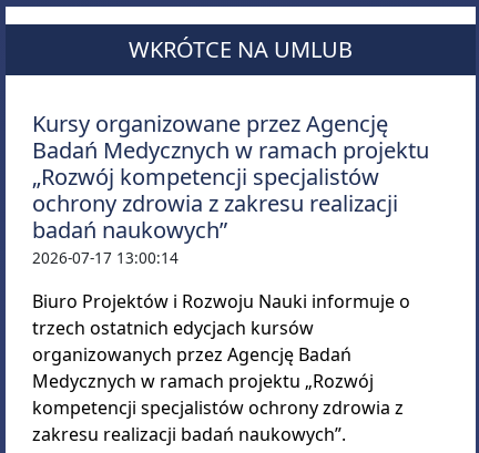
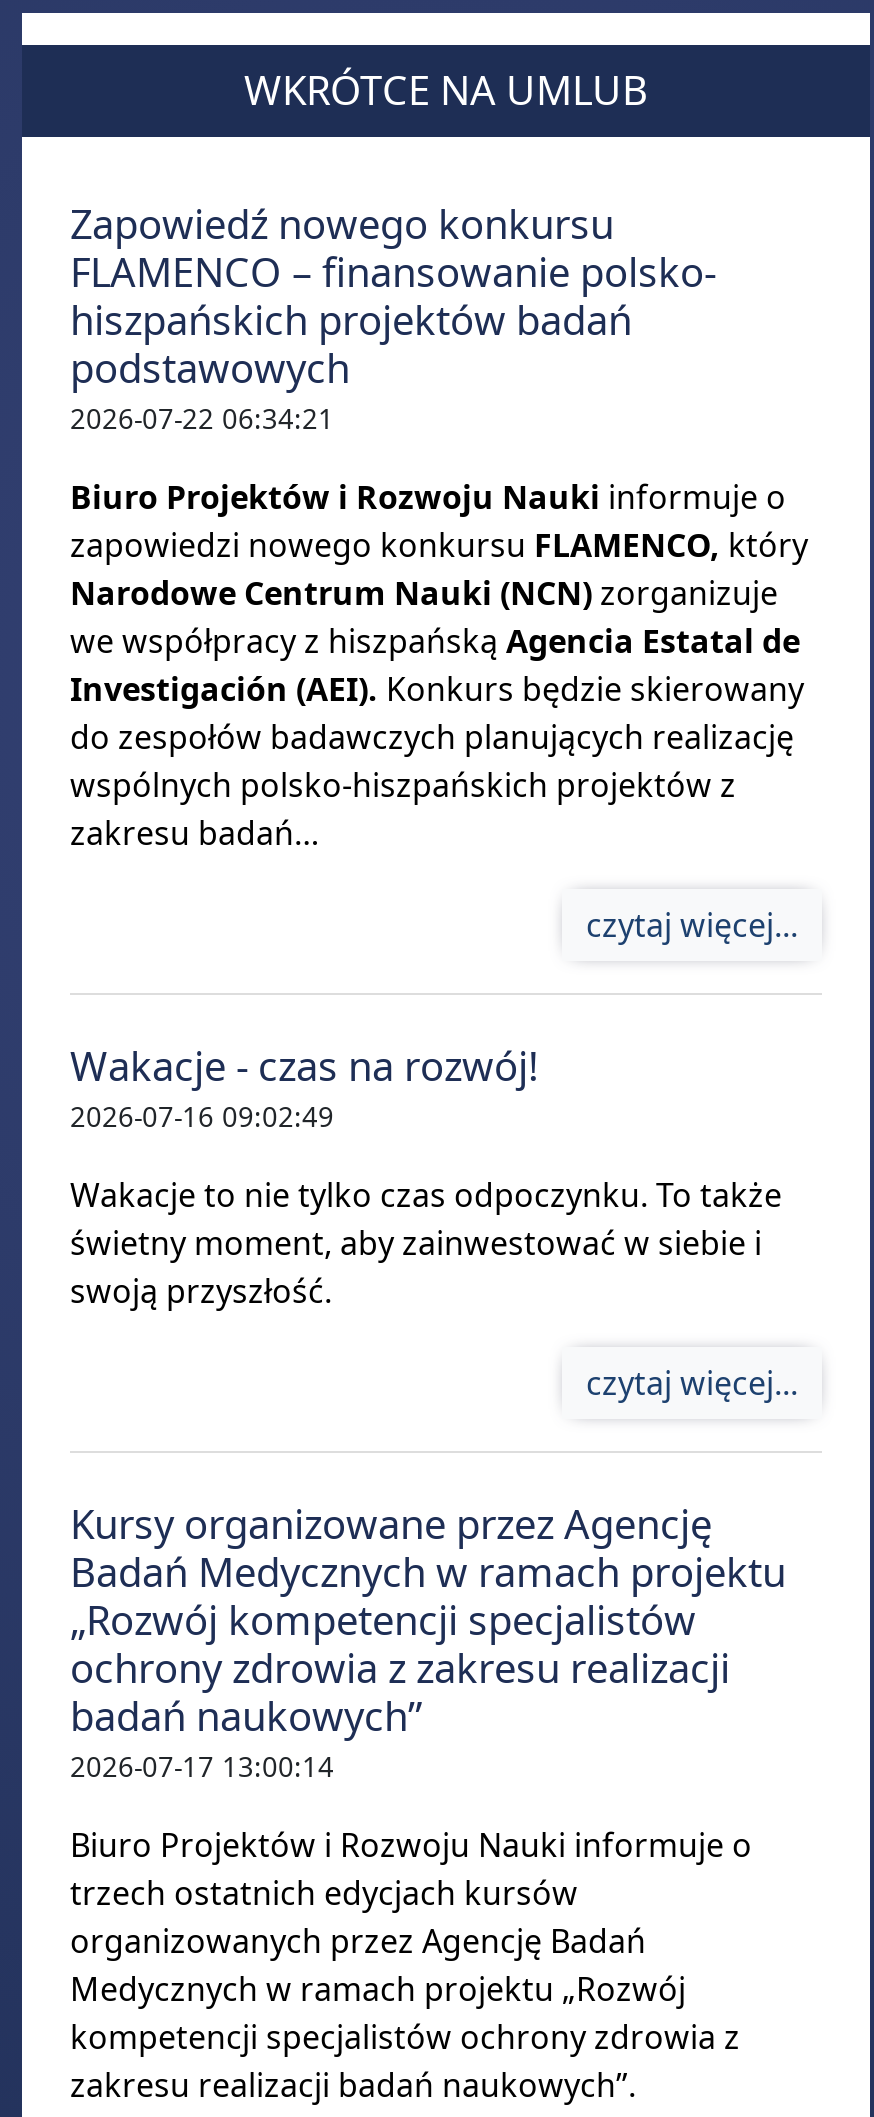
none -> [70,197,808,1405] Zapowiedź nowego konkursu | FLAMENCO – finansowanie polsko- | hiszpańskich projektów badań | podstawowych | 2026-07-22 06:34:21 | Biuro Projektów i Rozwoju Nauki informuje o | zapowiedzi nowego konkursu FLAMENCO, który | Narodowe Centrum Nauki (NCN) zorganizuje | we współpracy z hiszpańską Agencia Estatal de | Investigación (AEI). Konkurs będzie skierowany | do zespołów badawczych planujących realizację | wspólnych polsko-hiszpańskich projektów z | zakresu badań… | czytaj więcej... | Wakacje - czas na rozwój! | 2026-07-16 09:02:49 | Wakacje to nie tylko czas odpoczynku. To także | świetny moment, aby zainwestować w siebie i | swoją przyszłość. | czytaj więcej...

